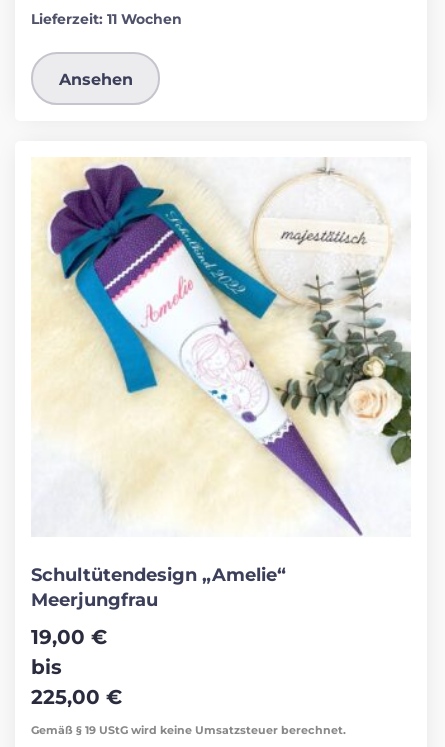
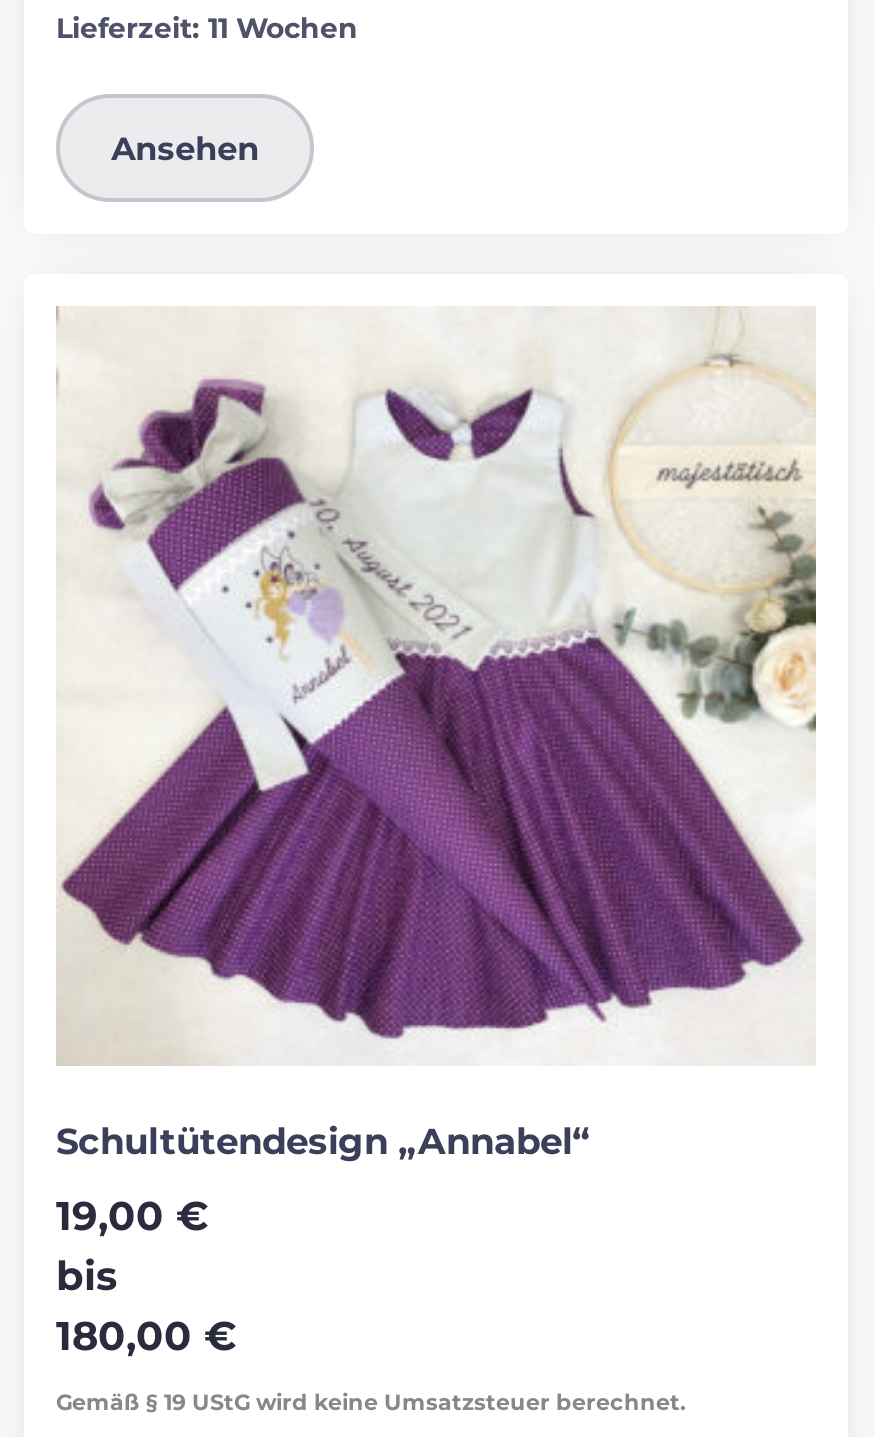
[31,159,412,611] [image] | Schultütendesign „Amelie“ | Meerjungfrau -> [56,308,818,1165] [image] | Schultütendesign „Annabel“
[31,682,122,709] 225,00 € -> [56,1307,236,1361] 180,00 €

